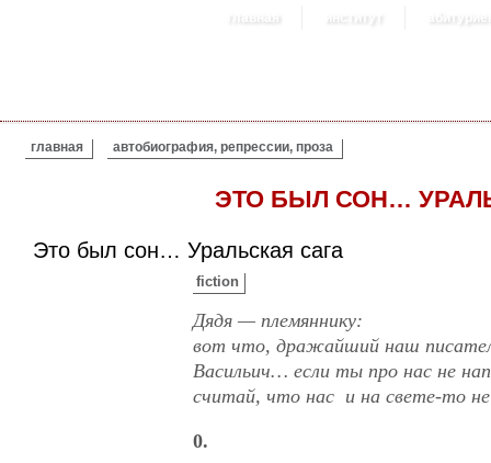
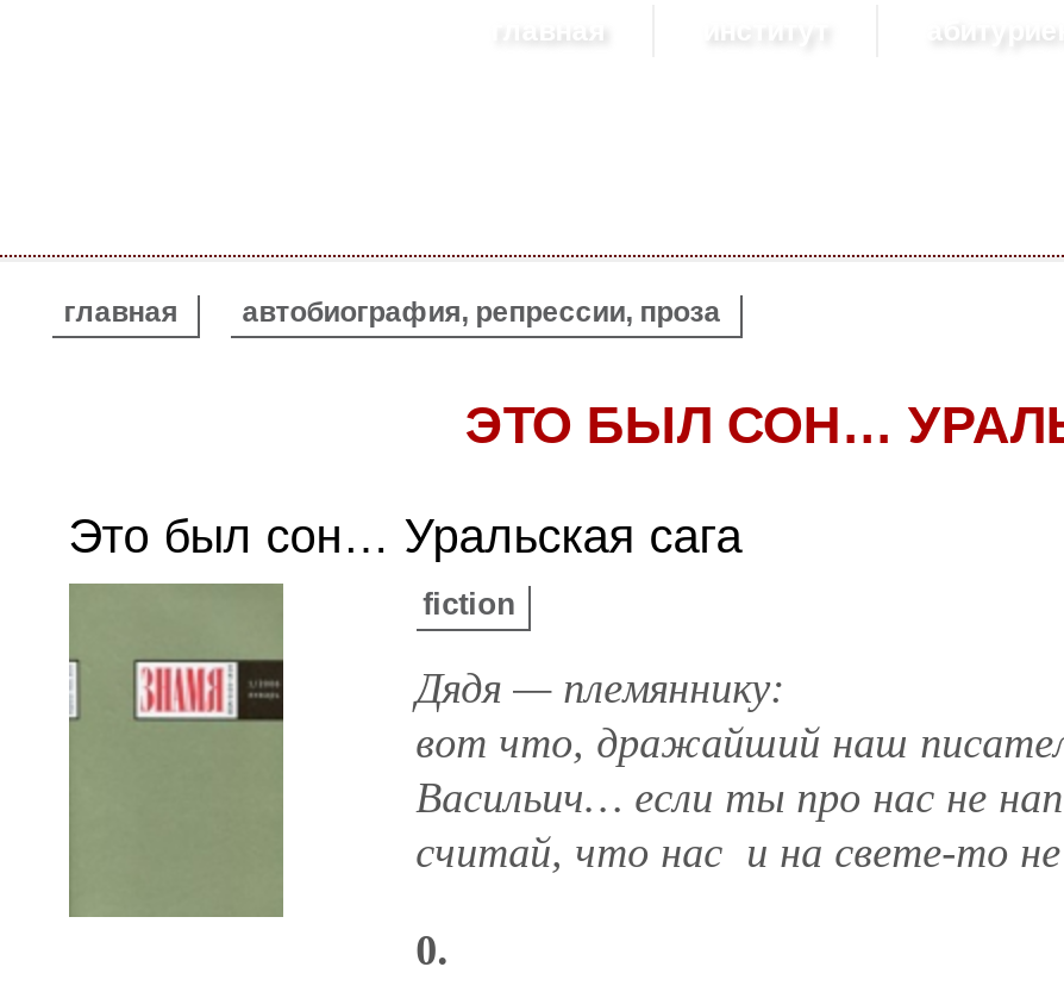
none -> [67,581,286,919] [image]

